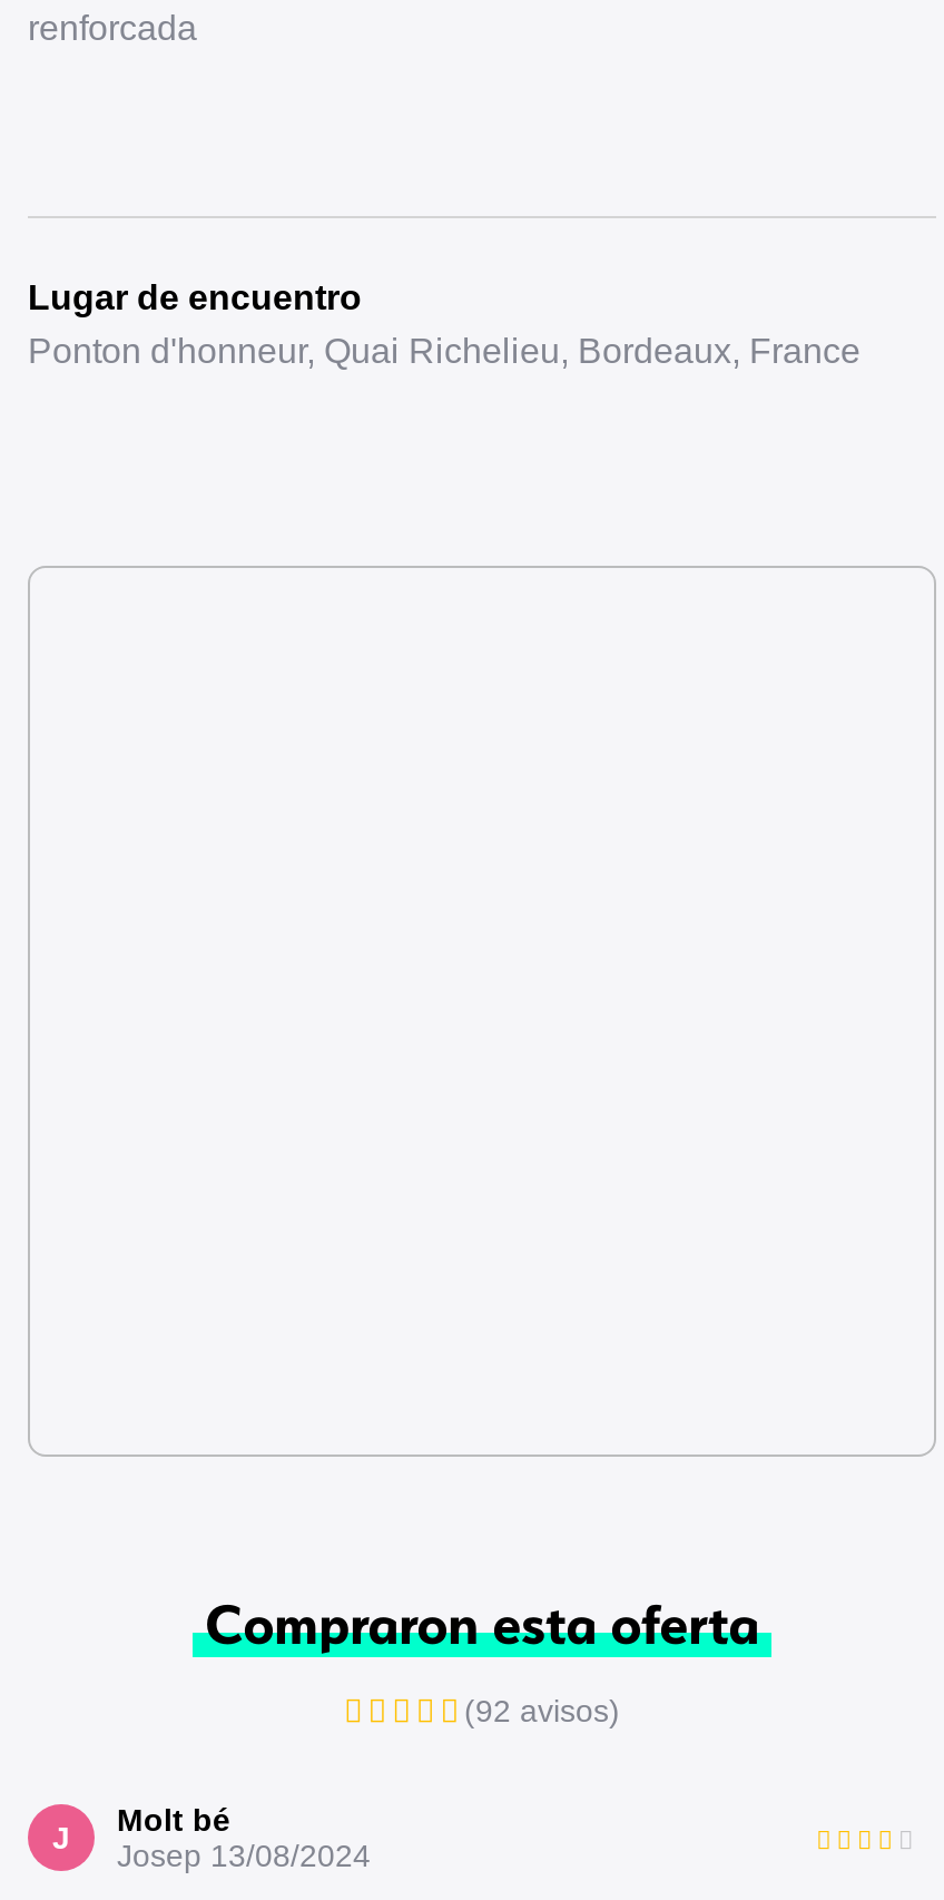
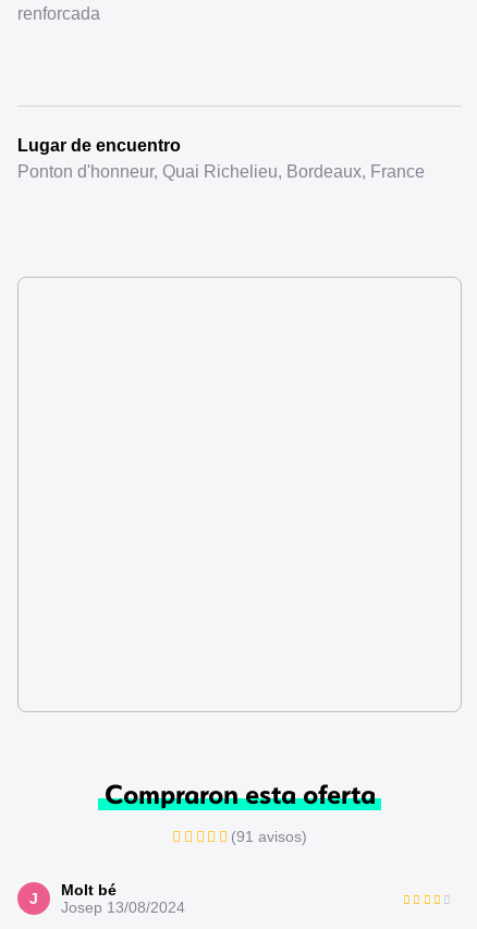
[464,1693,620,1728] (92 avisos) -> [231,828,307,845] (91 avisos)

